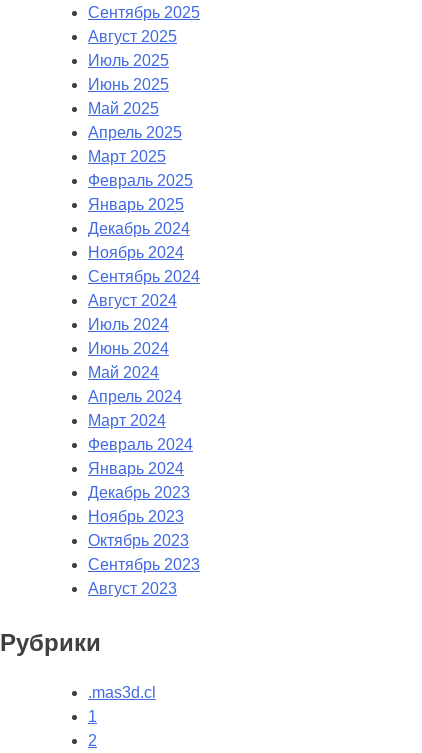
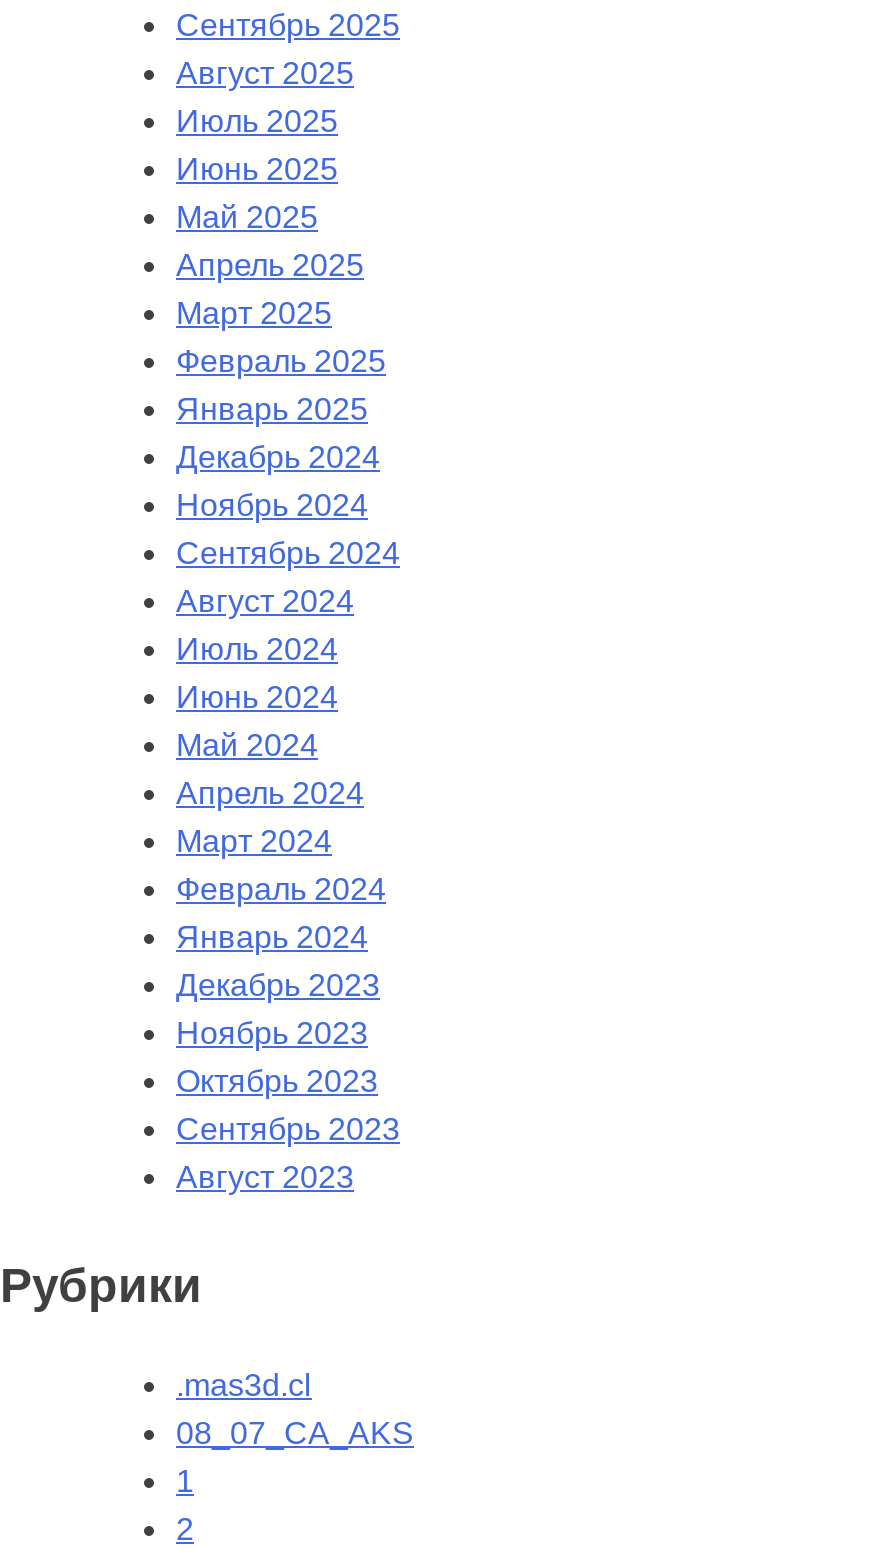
none -> [176,1415,414,1449] 08_07_CA_AKS

